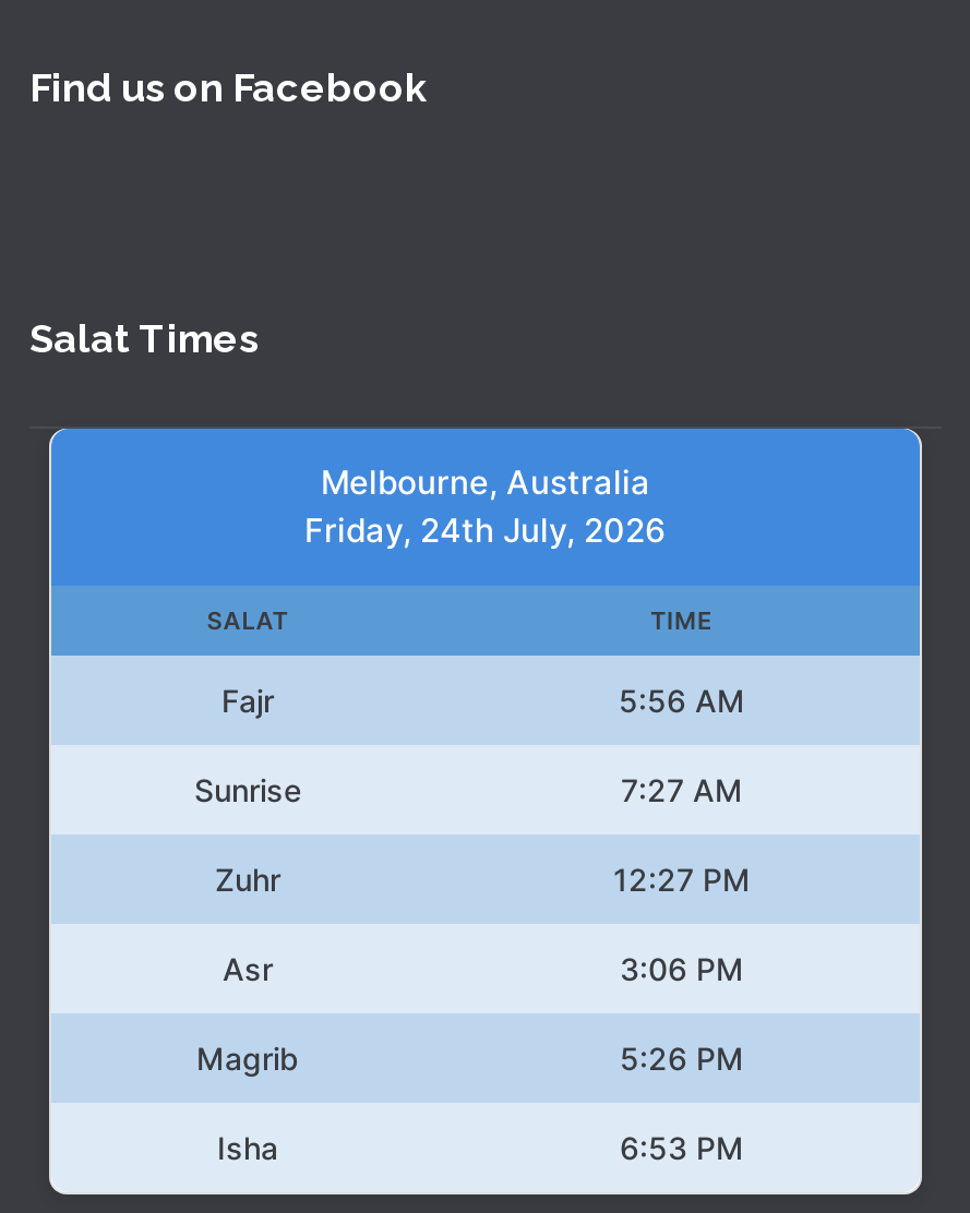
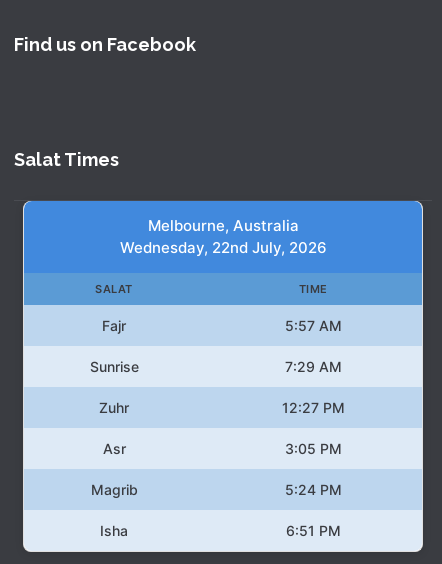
[304,510,667,552] Friday, 24th July, 2026 -> [119,238,326,257] Wednesday, 22nd July, 2026
[619,683,745,720] 5:56 AM -> [284,317,341,334] 5:57 AM
[621,772,743,809] 7:27 AM -> [284,358,341,375] 7:29 AM
[620,951,744,988] 3:06 PM -> [284,440,341,457] 3:05 PM
[620,1040,744,1078] 5:26 PM -> [284,481,341,498] 5:24 PM
[620,1130,744,1167] 6:53 PM -> [285,522,340,539] 6:51 PM

